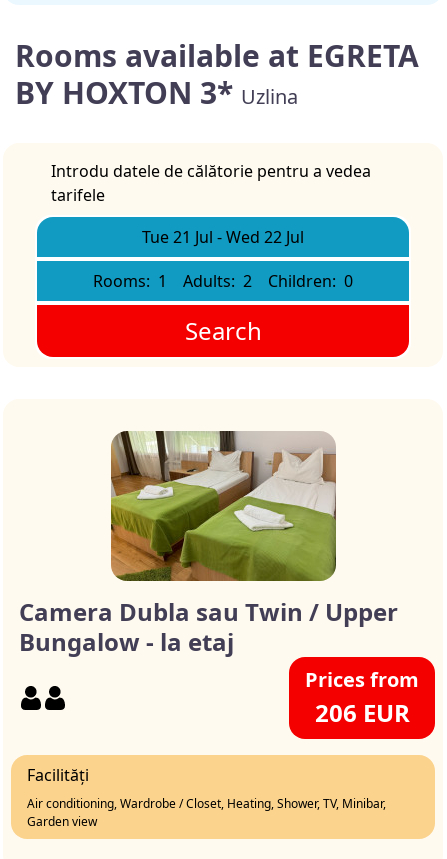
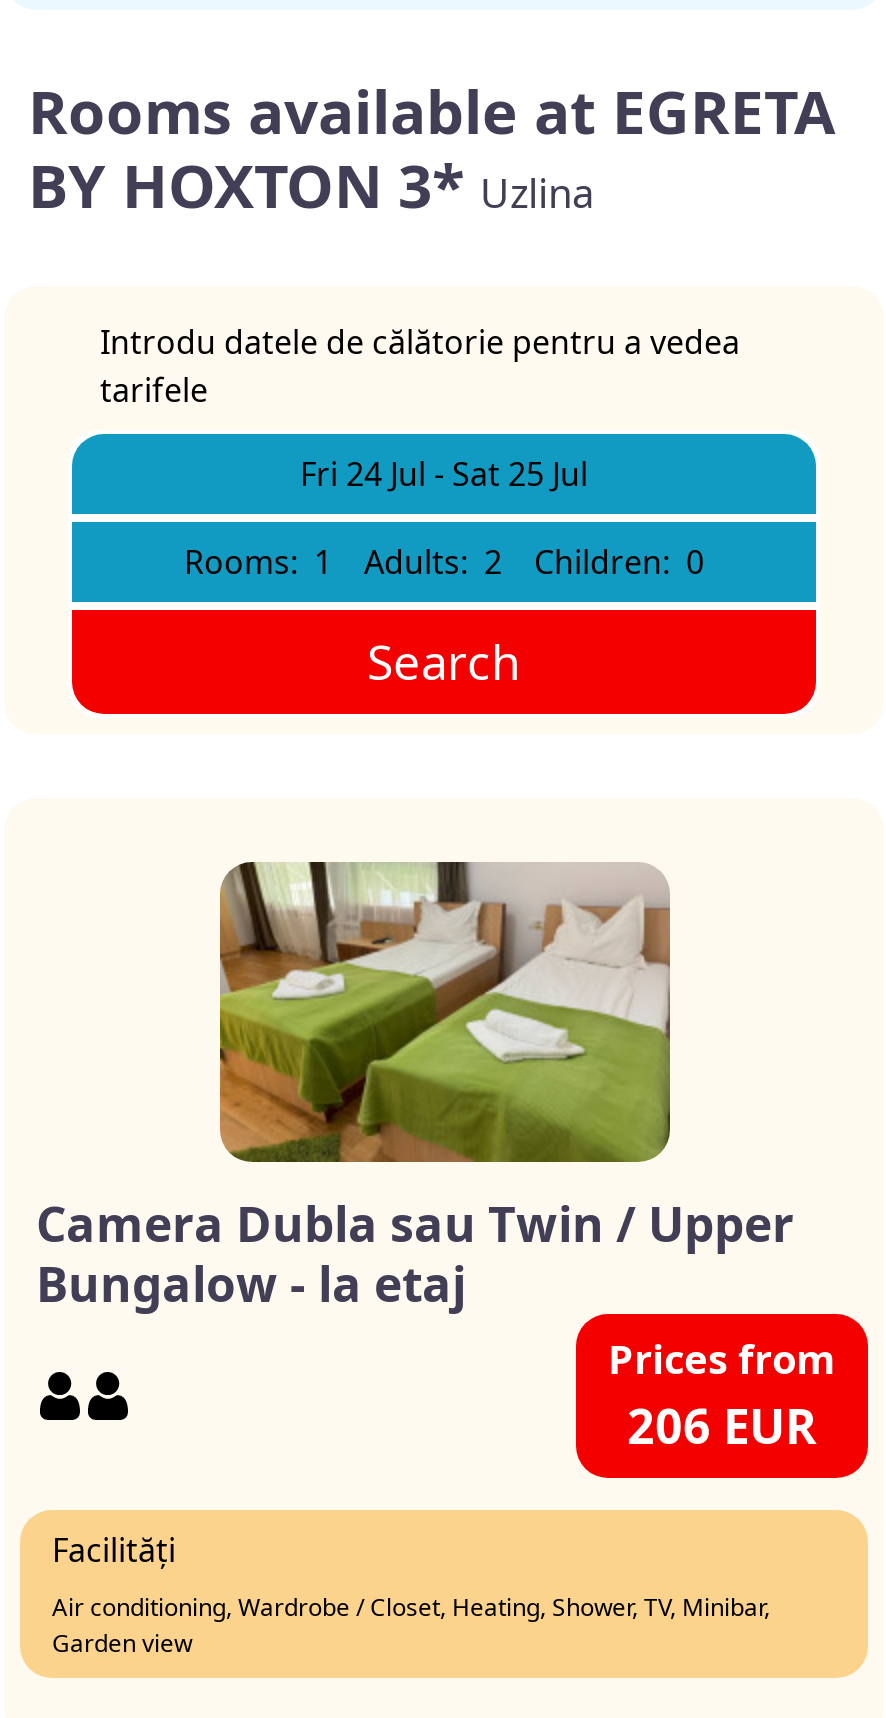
[142,226,304,248] Tue 21 Jul - Wed 22 Jul -> [300,451,588,495] Fri 24 Jul - Sat 25 Jul

